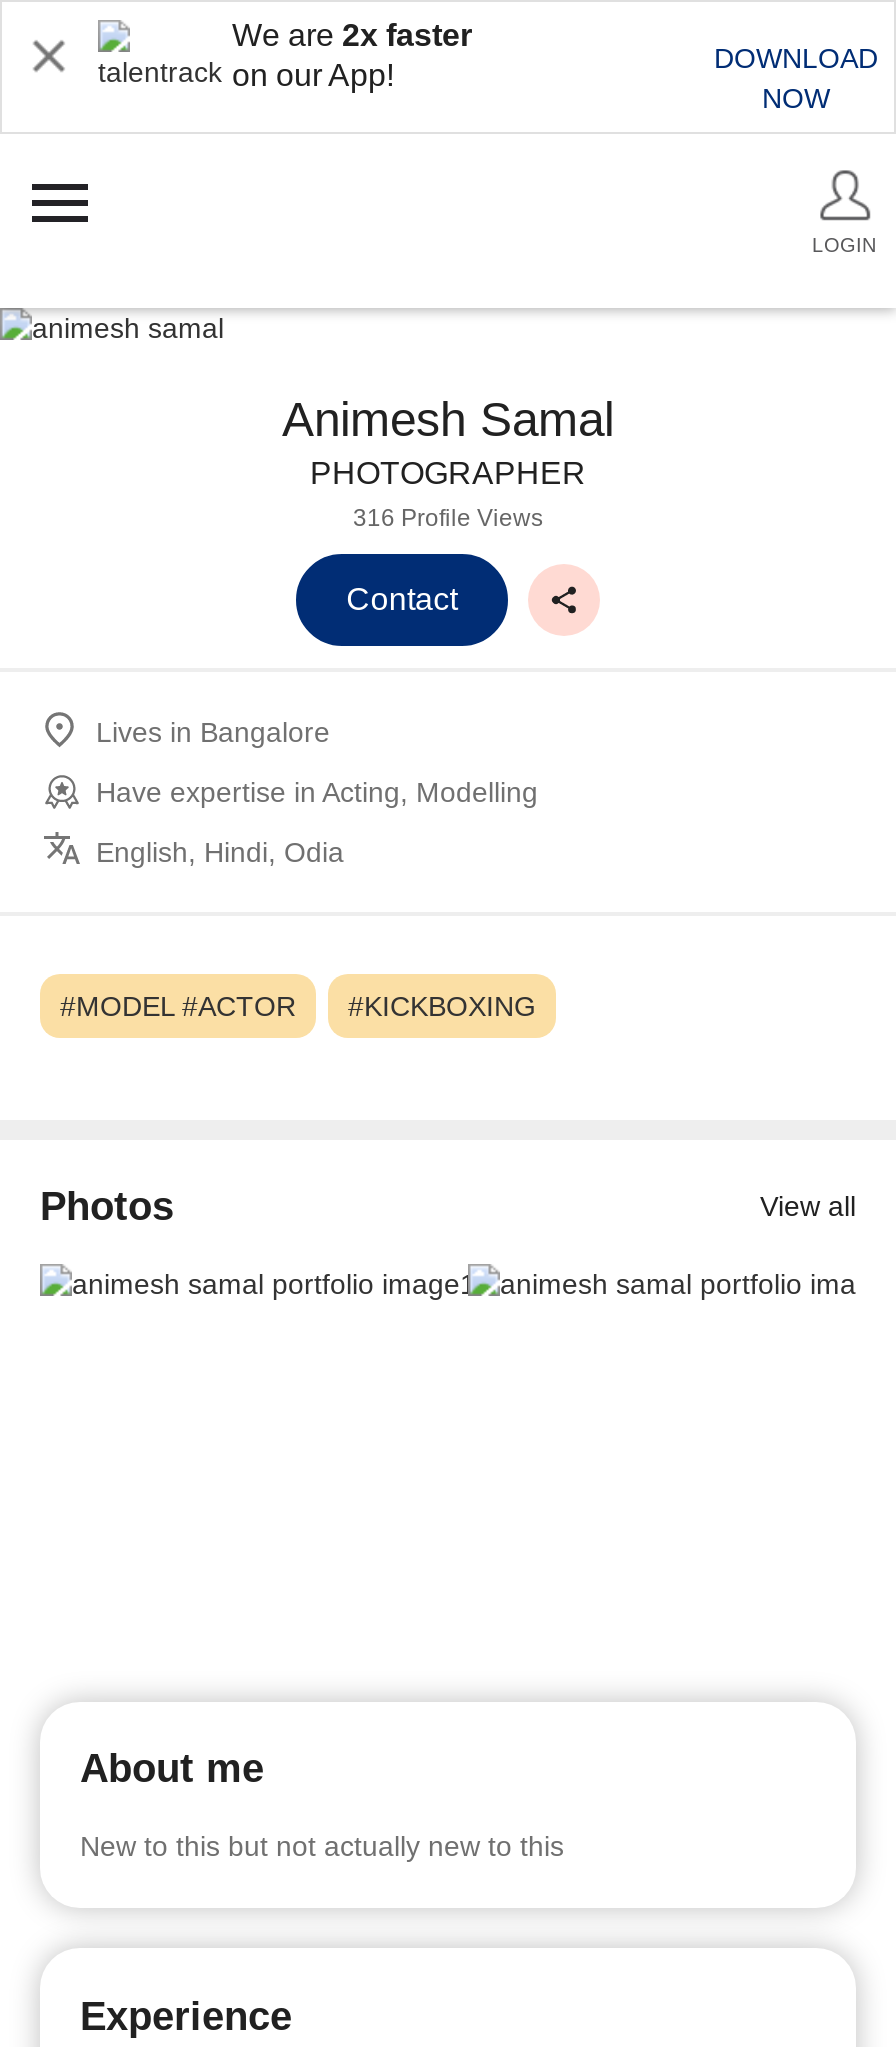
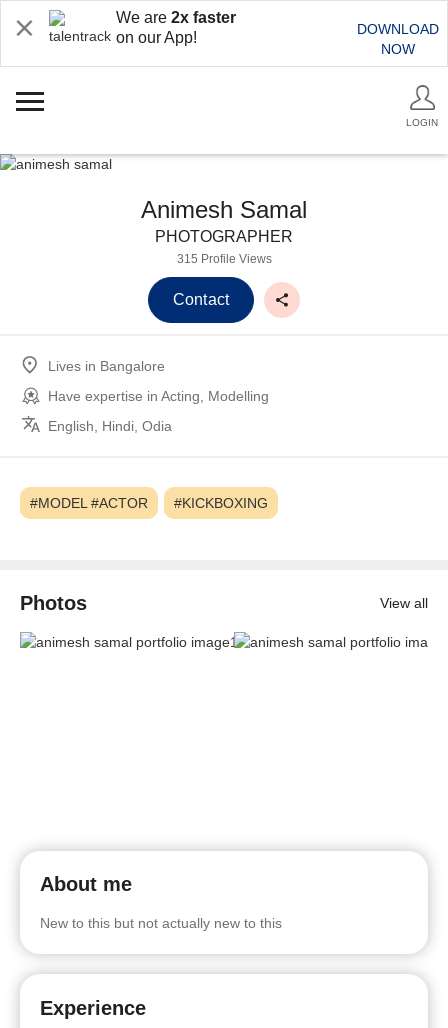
[353,504,543,532] 316 Profile Views -> [176,252,271,266] 315 Profile Views

